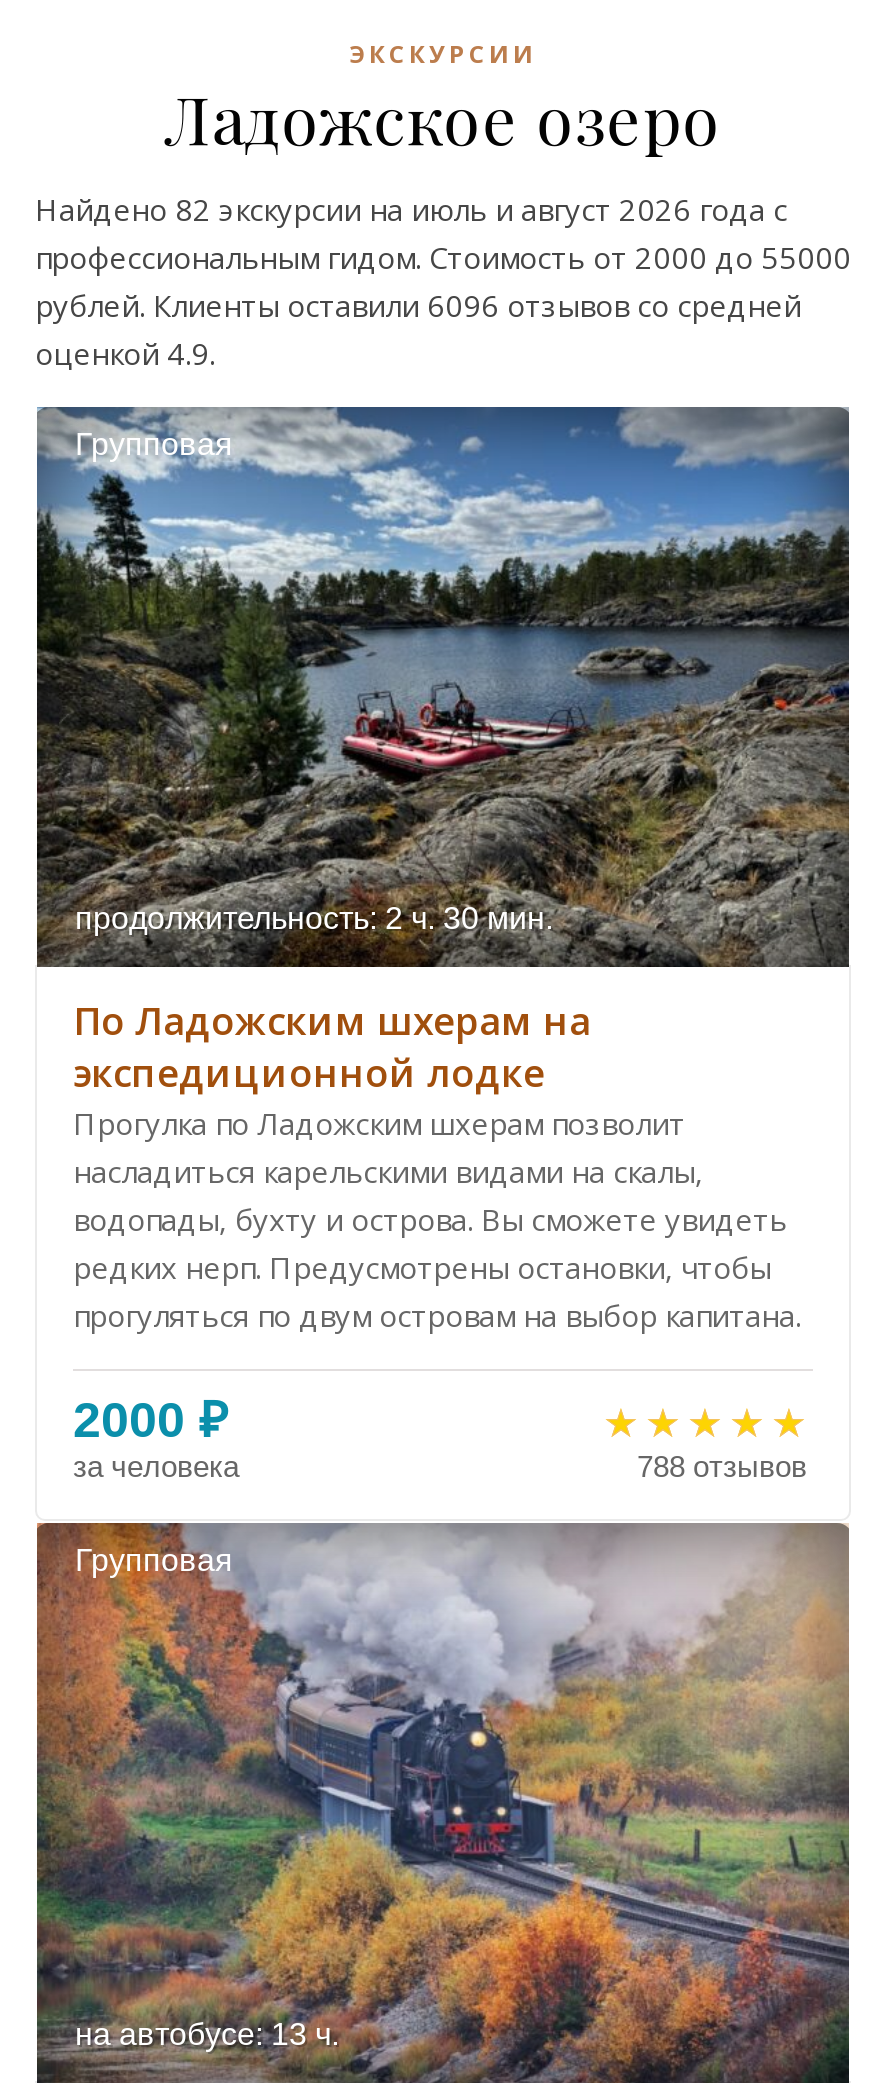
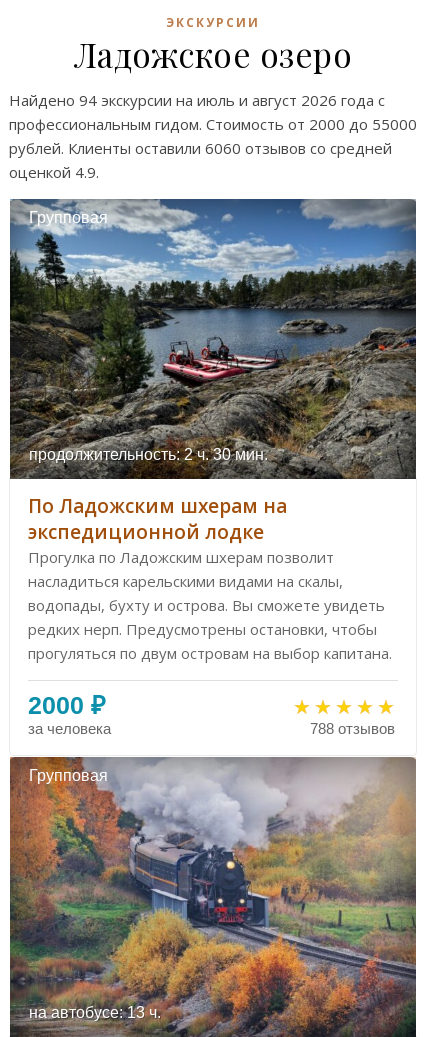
[35,189,787,229] Найдено 82 экскурсии на июль и август 2026 года с -> [9,90,385,110] Найдено 94 экскурсии на июль и август 2026 года с
[35,285,801,325] рублей. Клиенты оставили 6096 отзывов со средней -> [9,138,392,158] рублей. Клиенты оставили 6060 отзывов со средней

